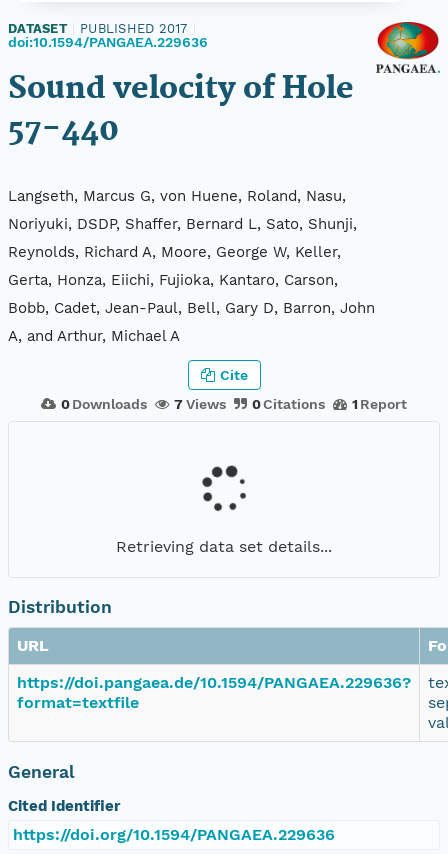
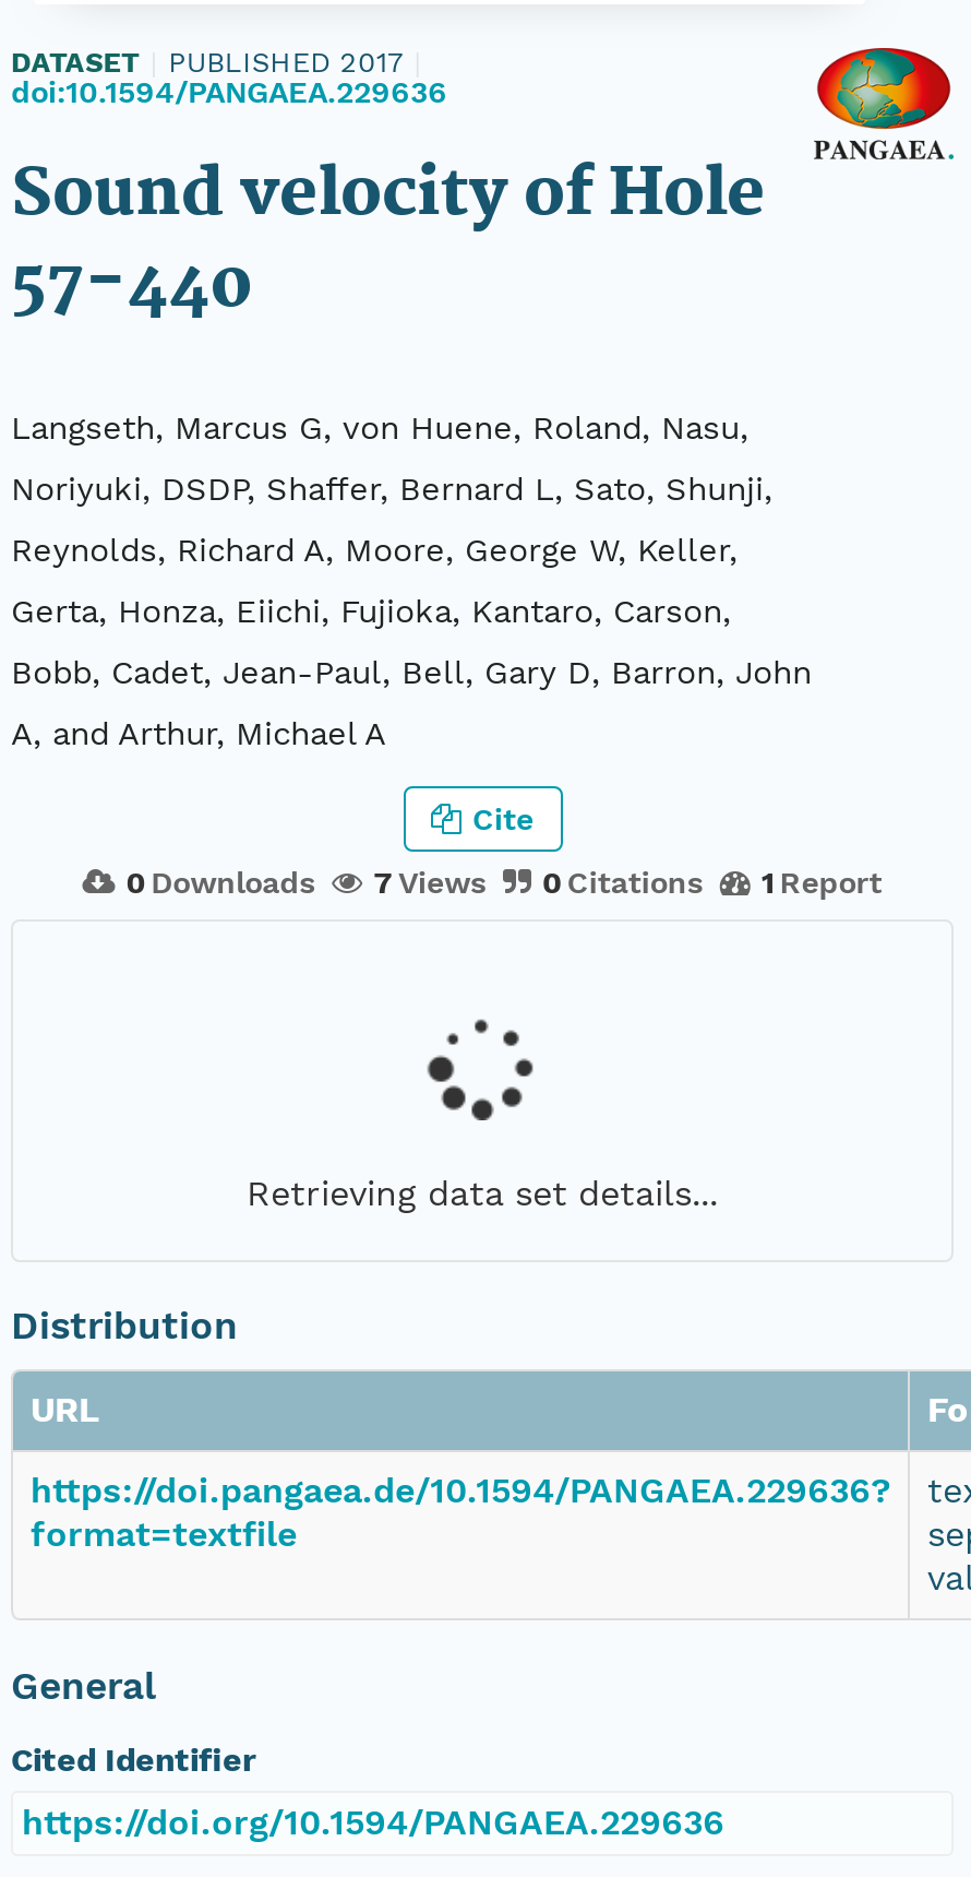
[199,464,247,513] [image] -> [425,1015,535,1122] [image]

